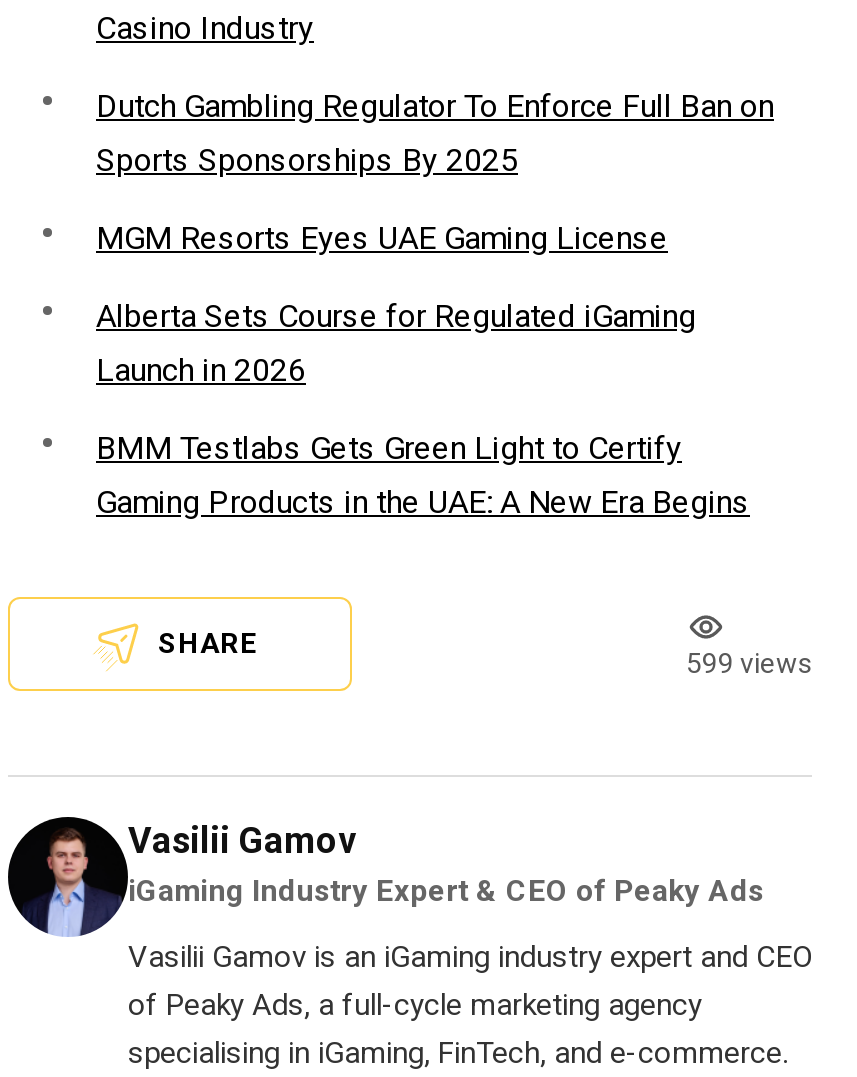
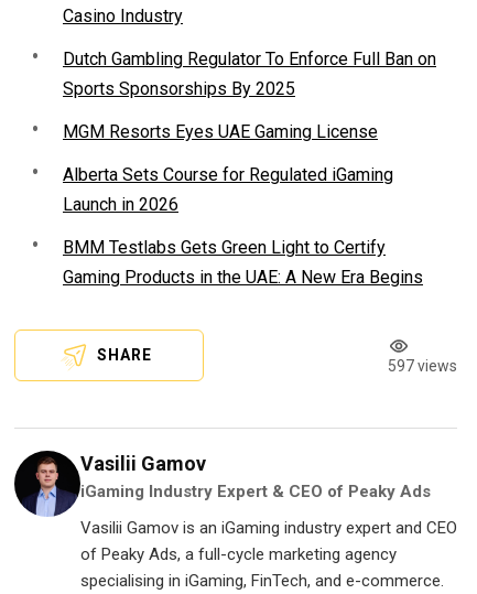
[686,647,812,679] 599 views -> [388,357,457,375] 597 views

